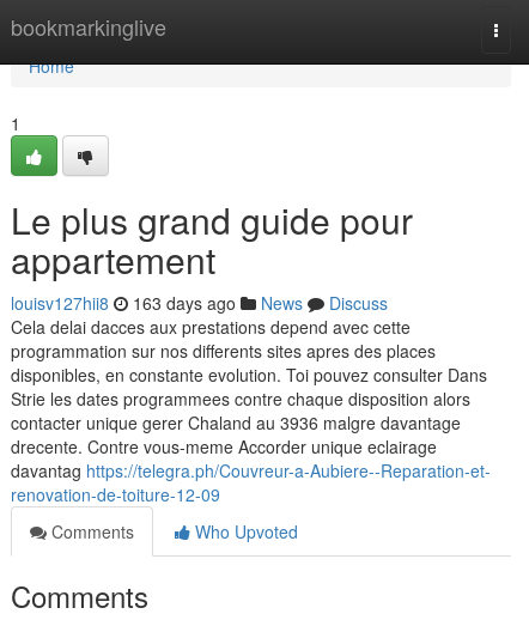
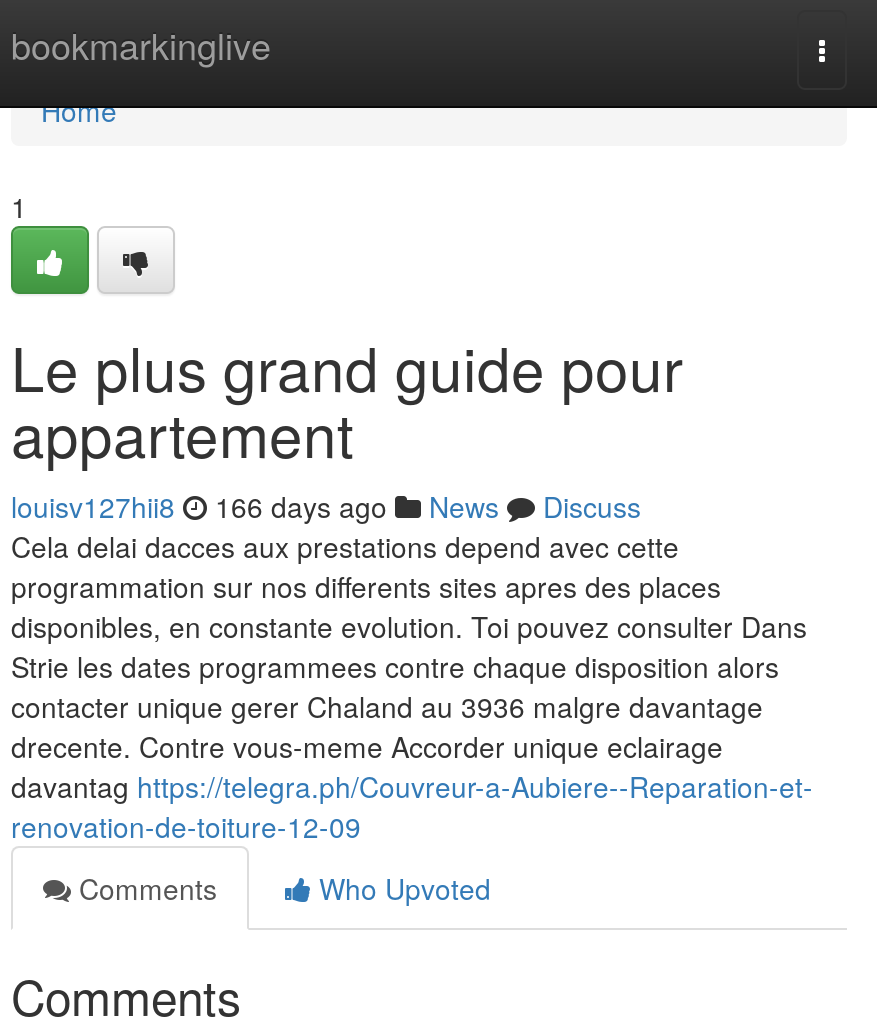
[11,291,388,315] louisv127hii8 163 days ago News Discuss -> [11,486,641,526] louisv127hii8 166 days ago News Discuss

